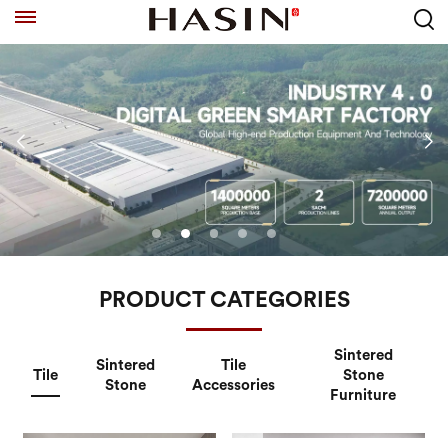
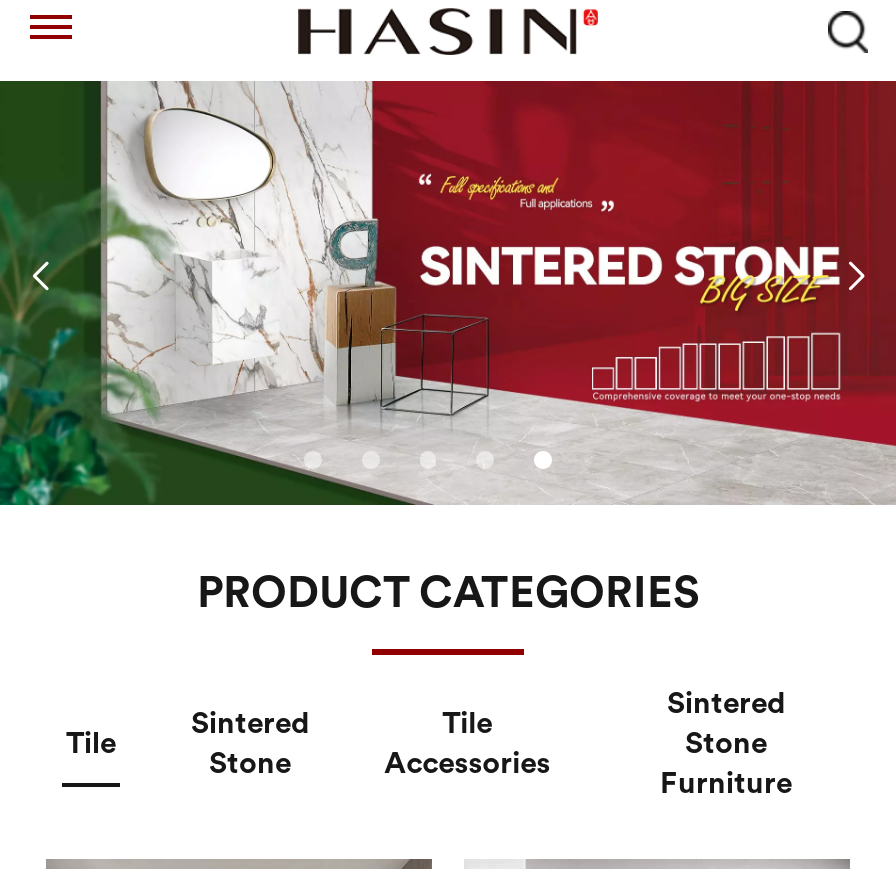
[3,43,445,257] [image] -> [6,79,890,507] [image]

